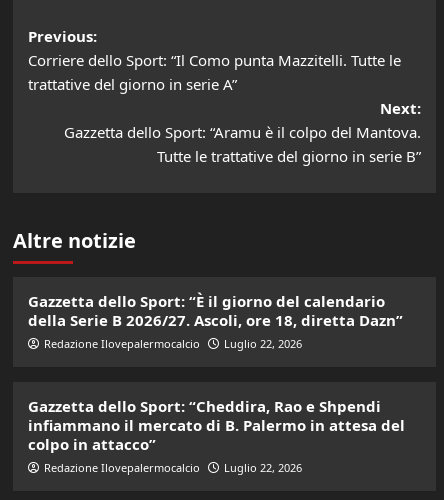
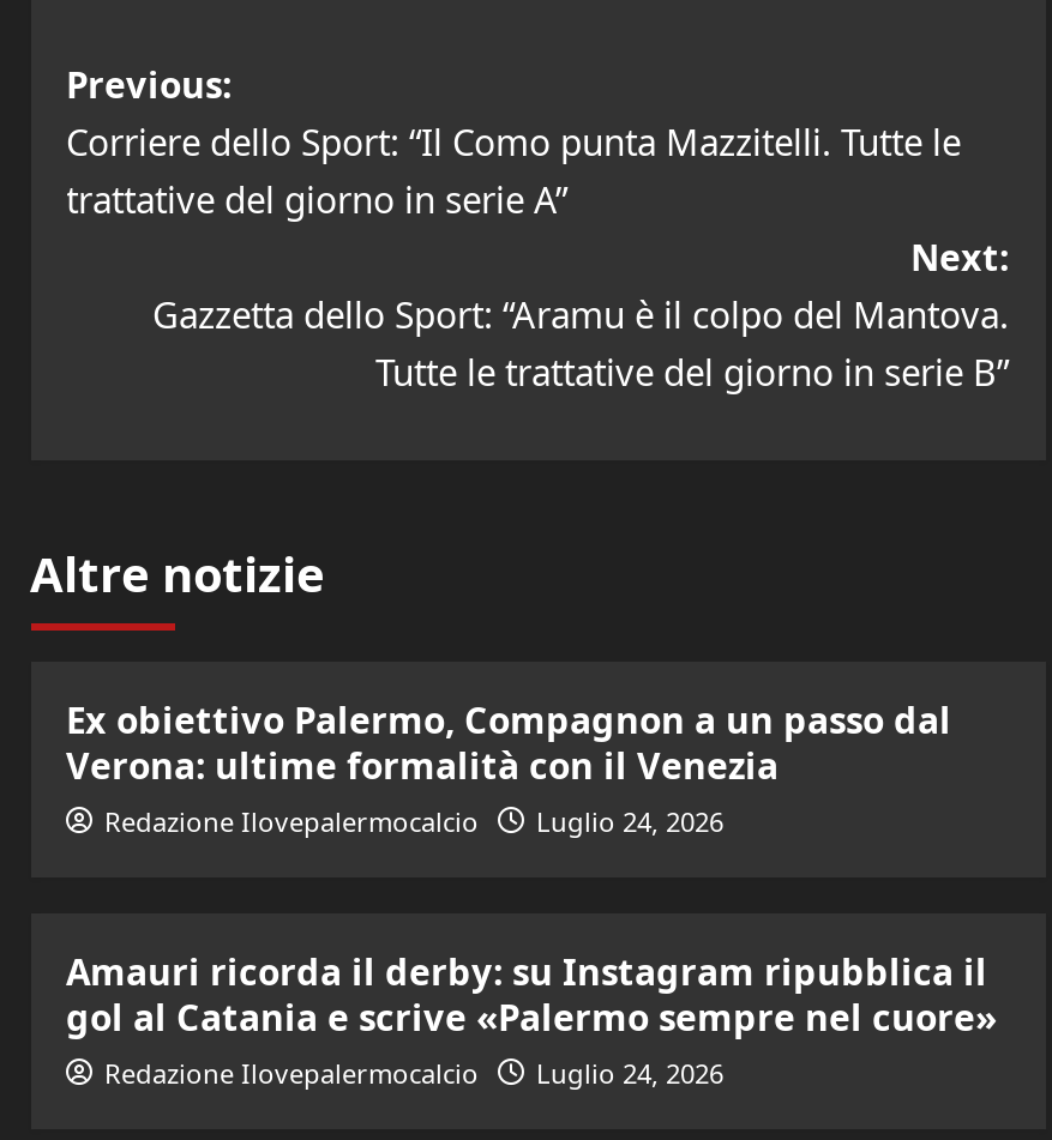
[27,291,402,330] Gazzetta dello Sport: “È il giorno del calendario | della Serie B 2026/27. Ascoli, ore 18, diretta Dazn” -> [66,696,951,790] Ex obiettivo Palermo, Compagnon a un passo dal | Verona: ultime formalità con il Venezia
[43,336,301,351] Redazione Ilovepalermocalcio Luglio 22, 2026 -> [104,804,723,840] Redazione Ilovepalermocalcio Luglio 24, 2026
[27,396,404,454] Gazzetta dello Sport: “Cheddira, Rao e Shpendi | infiammano il mercato di B. Palermo in attesa del | colpo in attacco” -> [66,948,997,1042] Amauri ricorda il derby: su Instagram ripubblica il | gol al Catania e scrive «Palermo sempre nel cuore»
[43,460,301,475] Redazione Ilovepalermocalcio Luglio 22, 2026 -> [104,1056,723,1092] Redazione Ilovepalermocalcio Luglio 24, 2026

